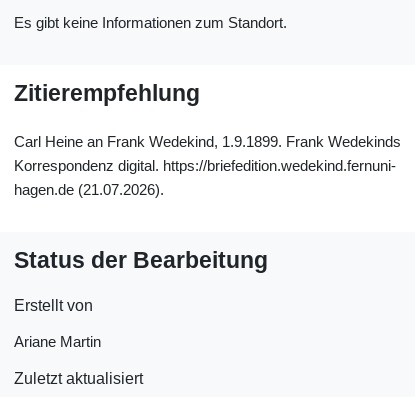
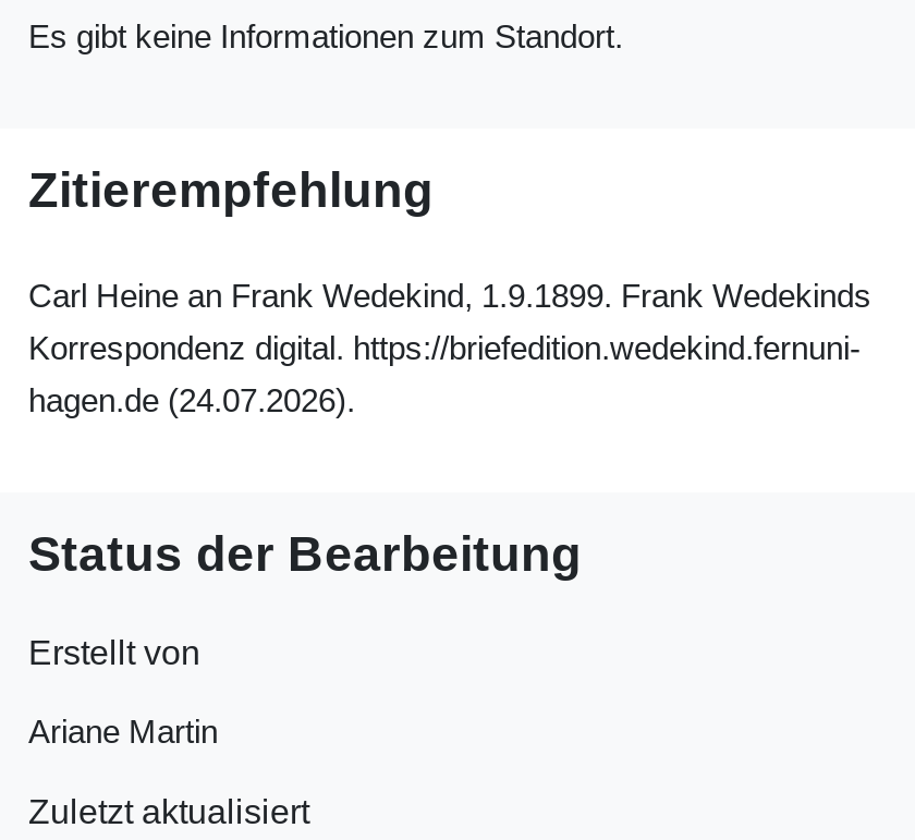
[14,180,164,197] hagen.de (21.07.2026). -> [28,380,355,417] hagen.de (24.07.2026).

